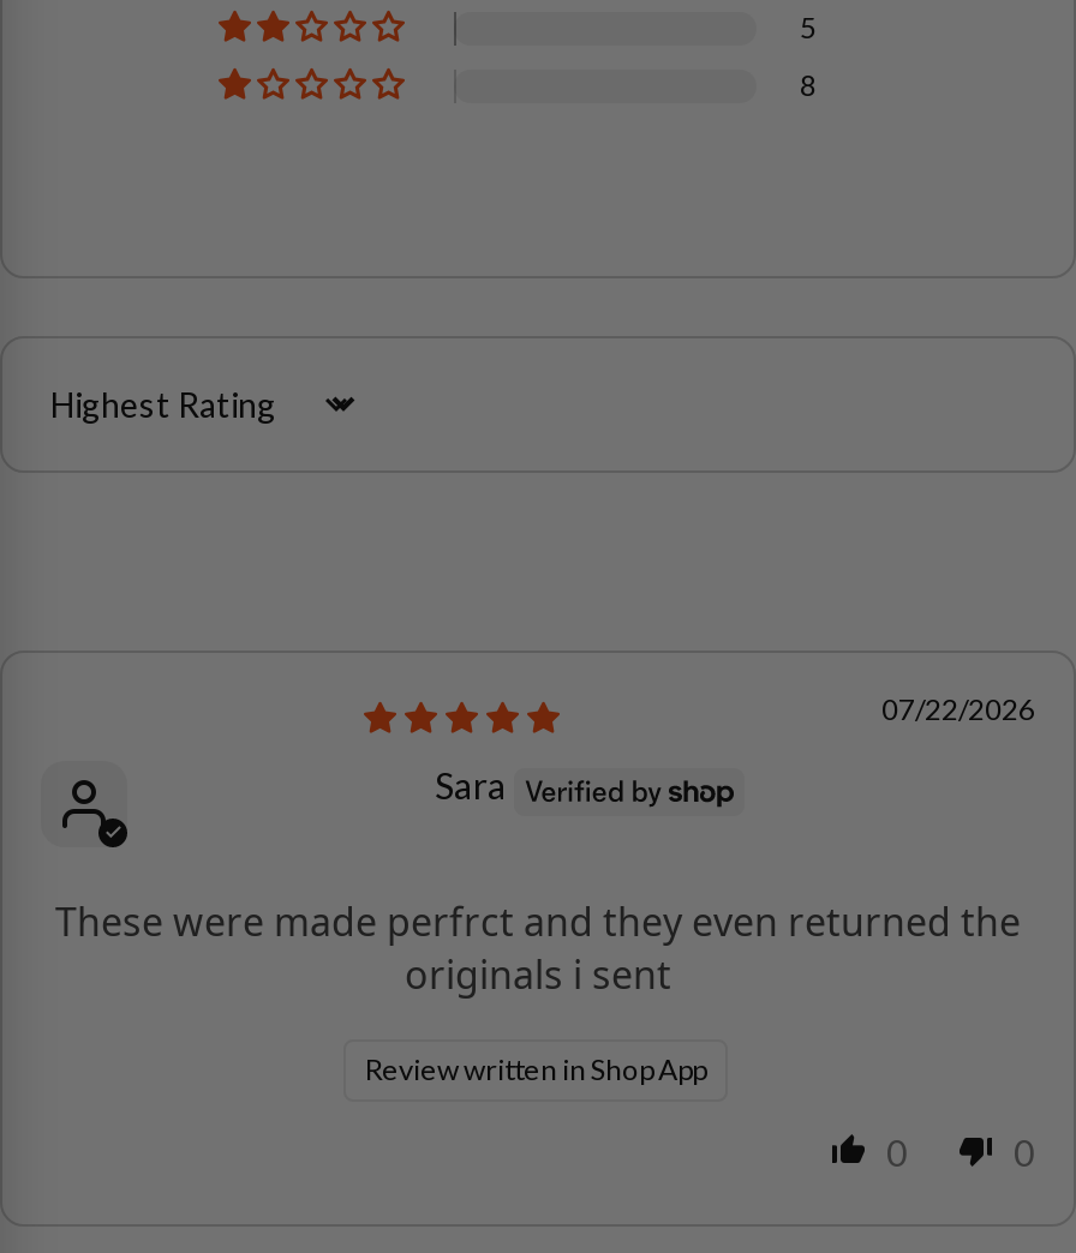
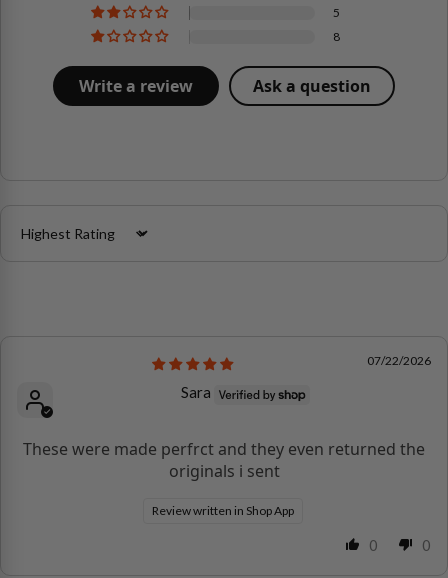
none -> [79,75,371,97] Write a review | Ask a question

